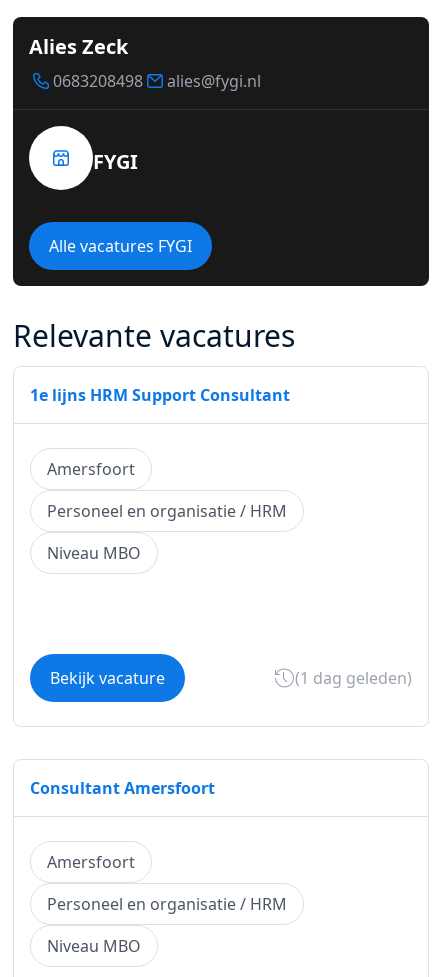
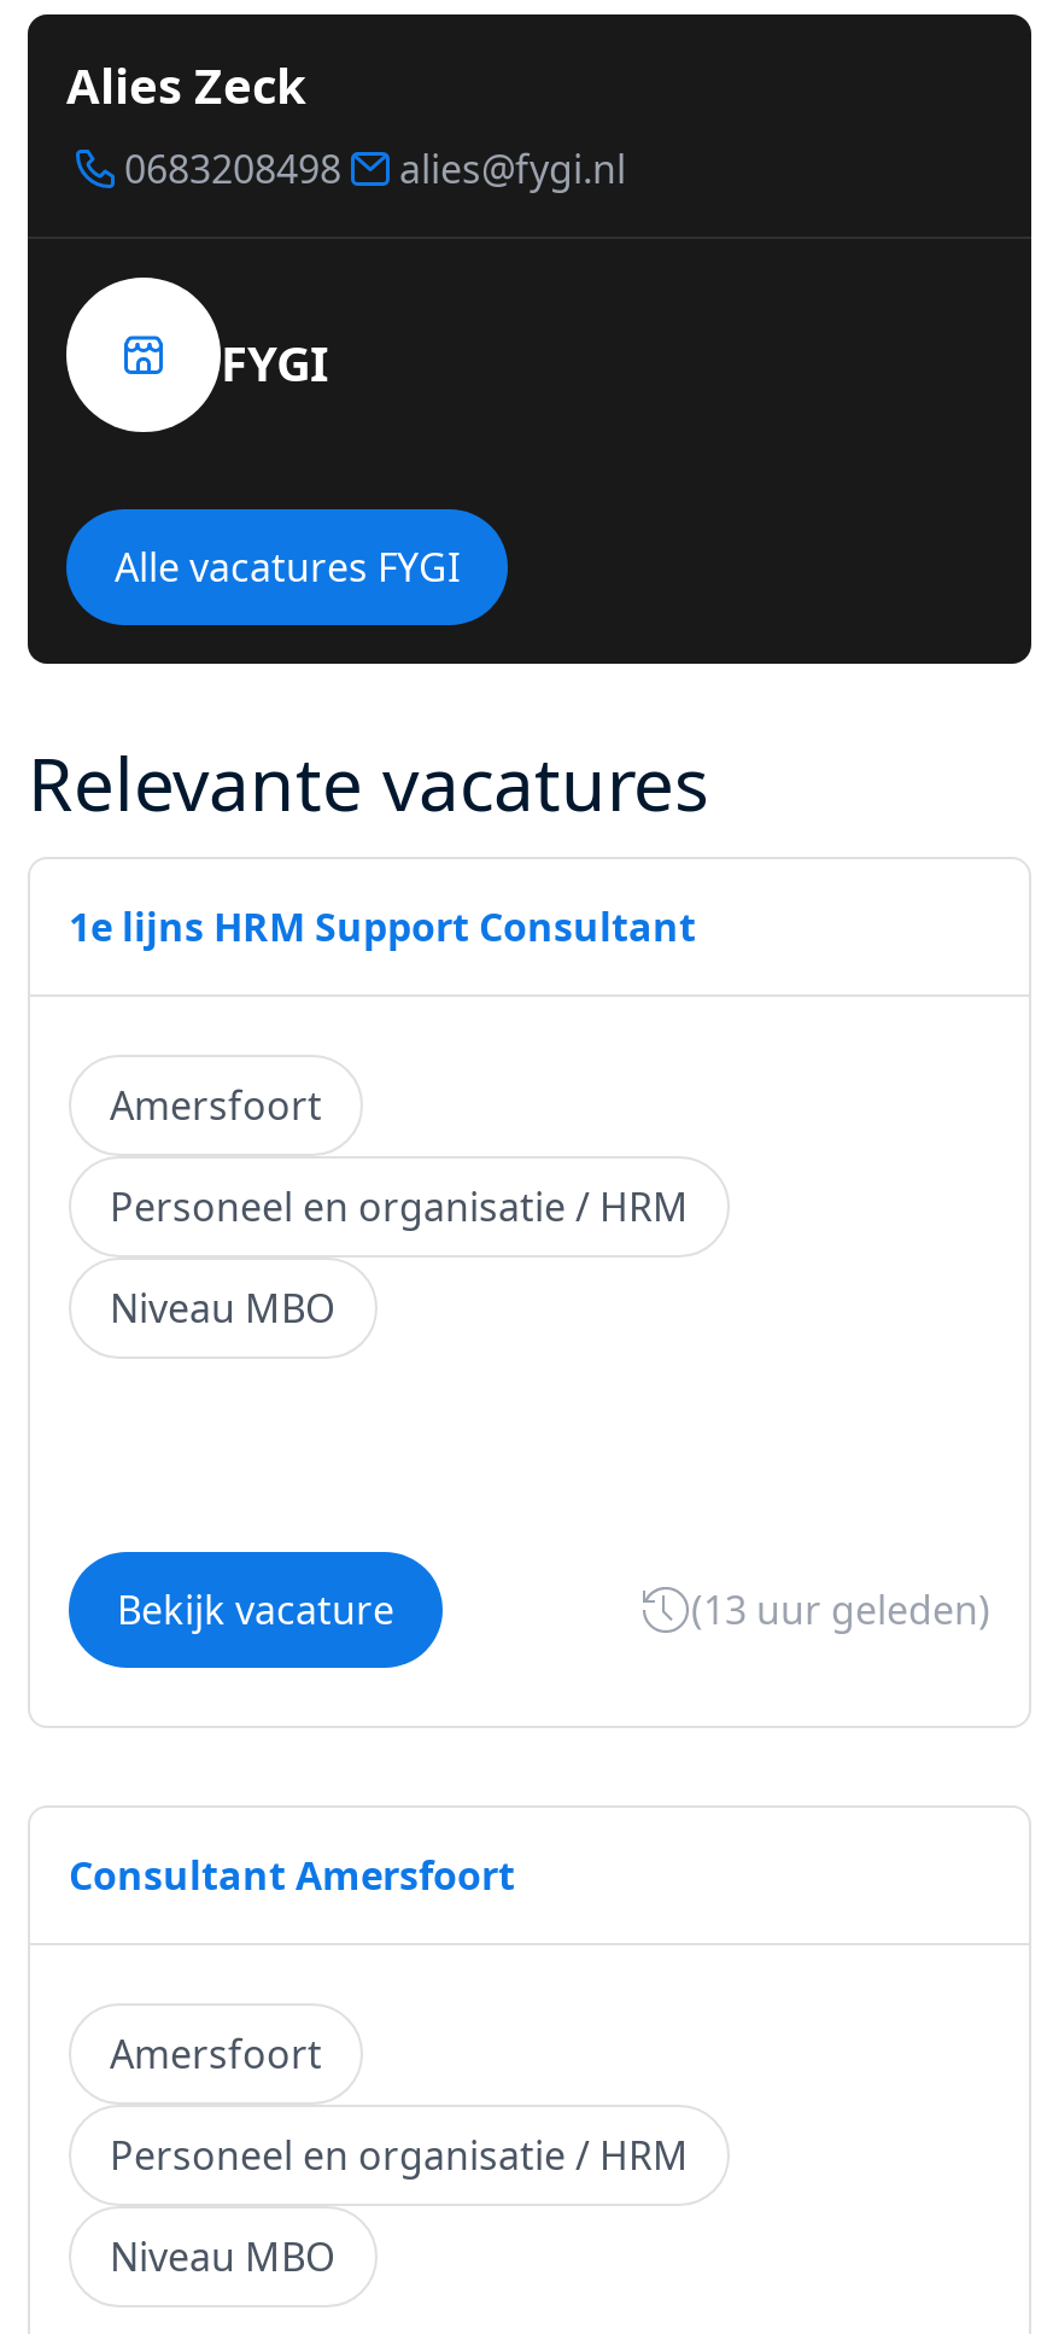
[295,667,412,689] (1 dag geleden) -> [691,1583,990,1636] (13 uur geleden)

